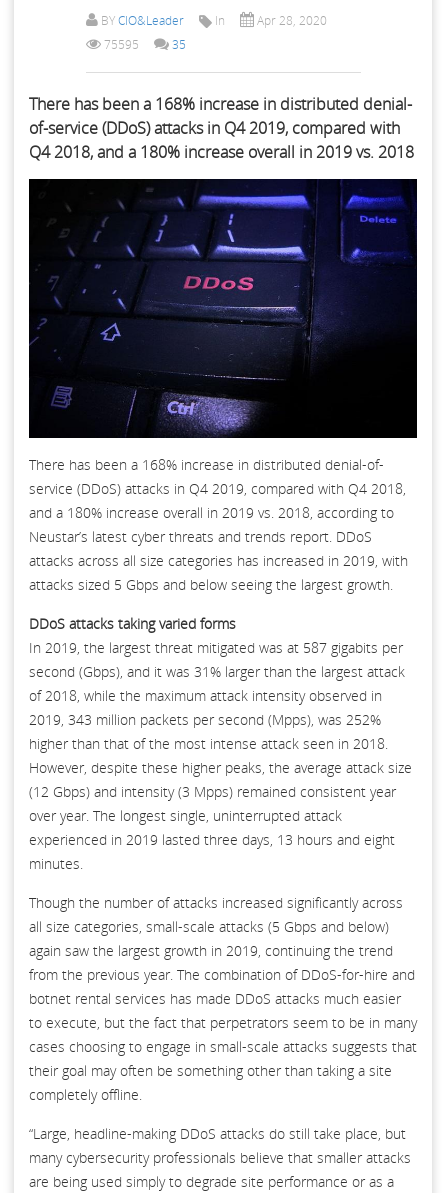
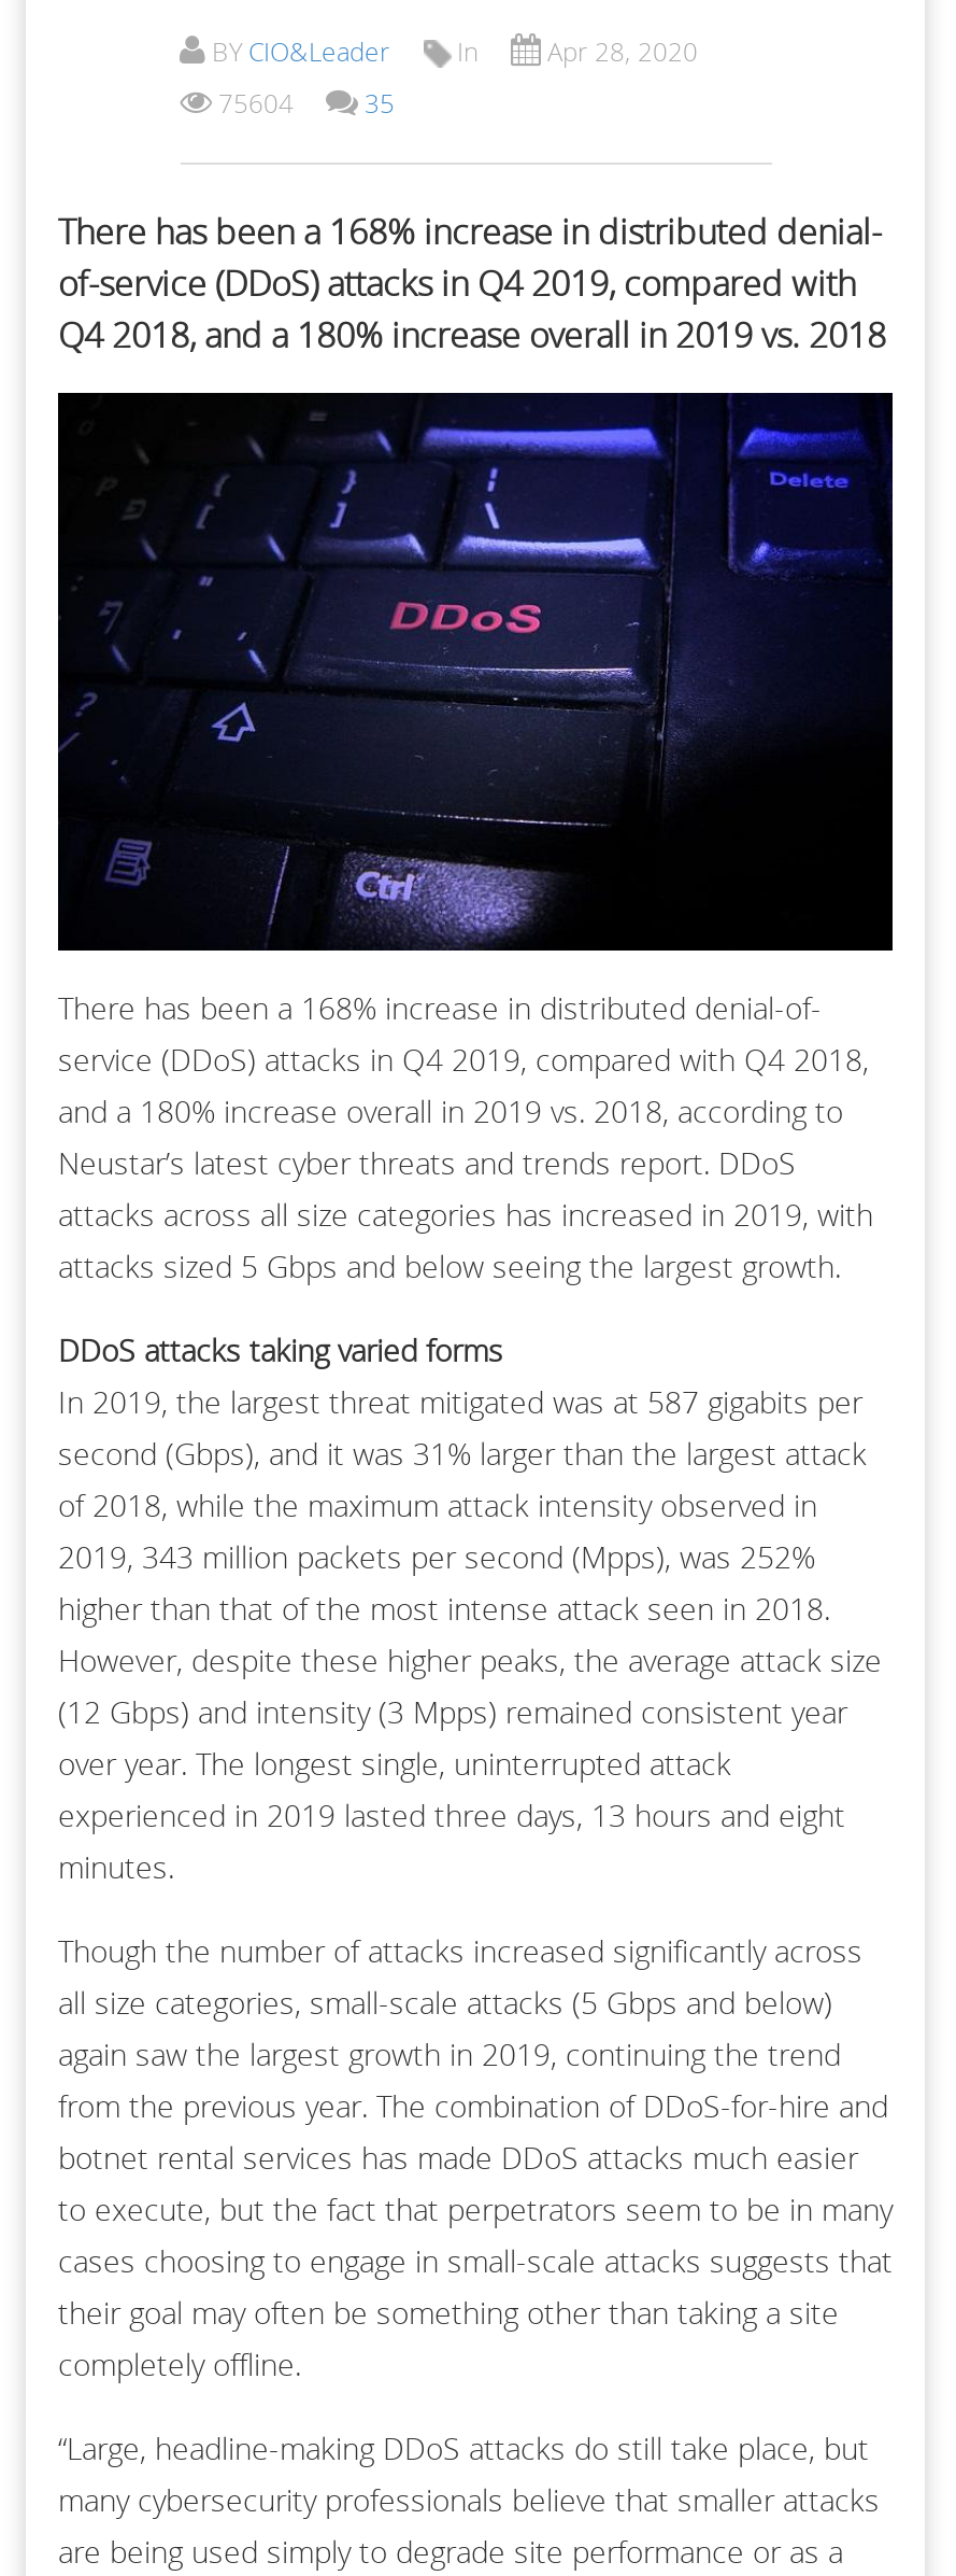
[100,36,185,53] 75595 35 -> [212,85,395,122] 75604 35

